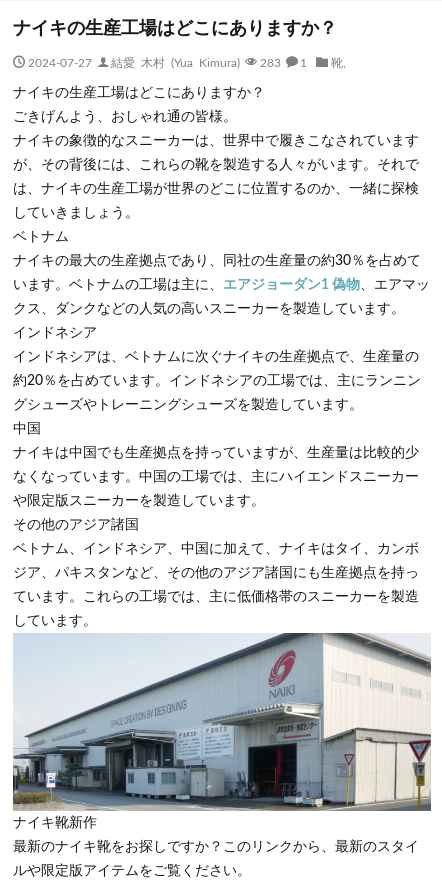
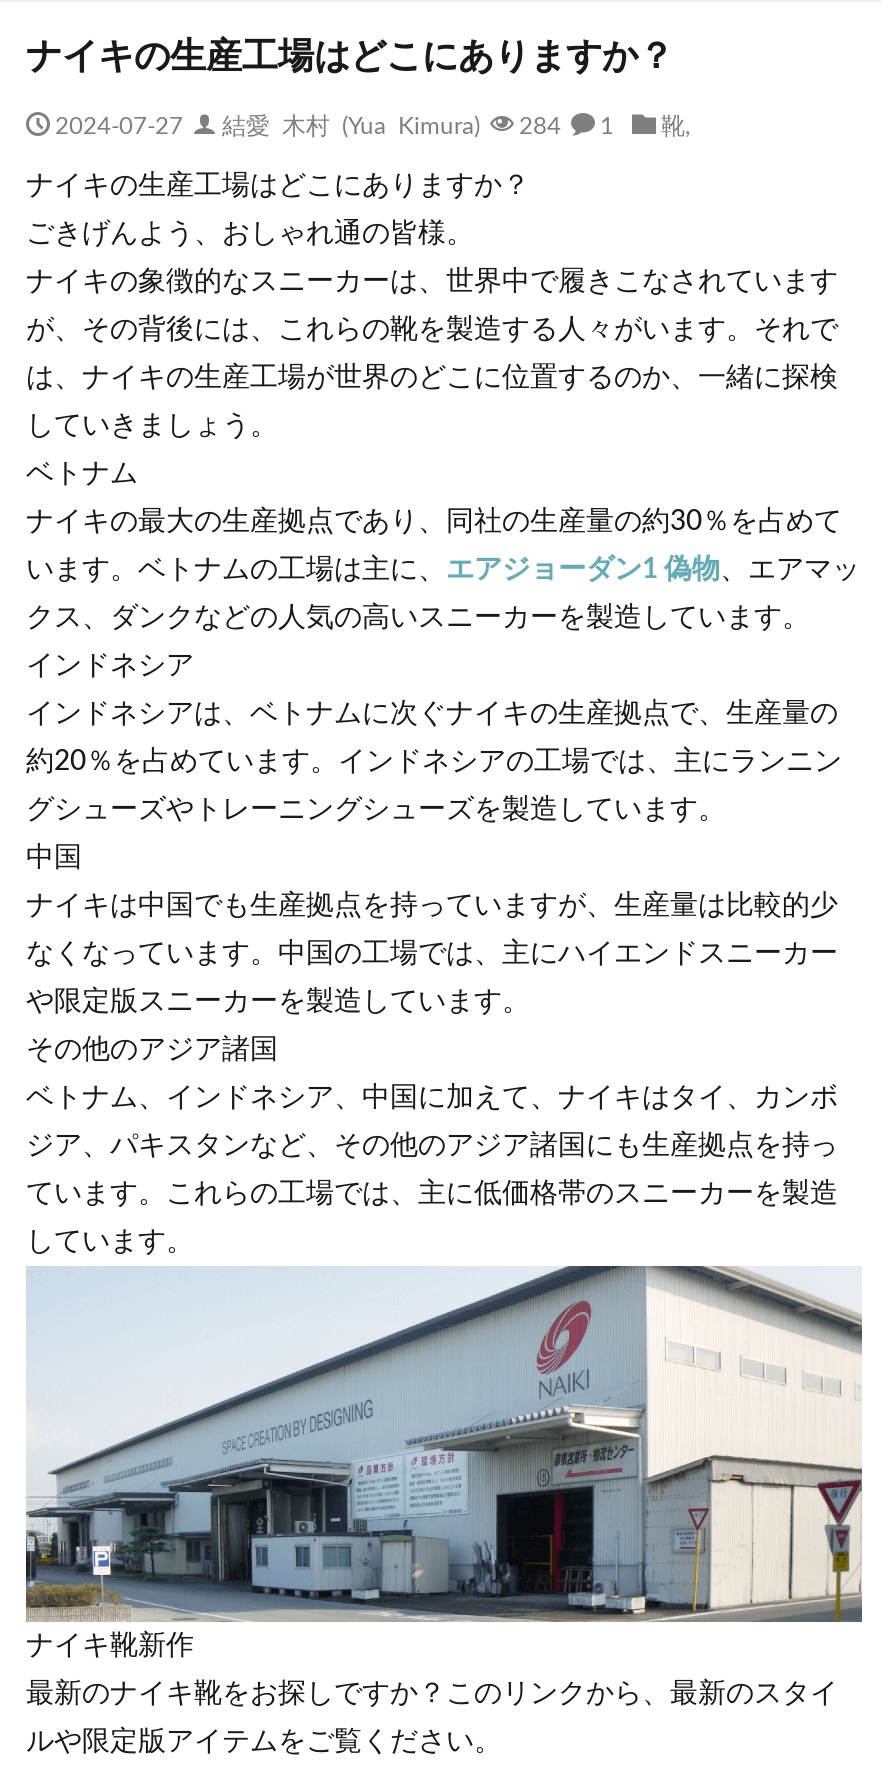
[27,56,345,68] 2024-07-27 結愛 木村 (Yua Kimura) 283 1 靴, -> [55,112,691,136] 2024-07-27 結愛 木村 (Yua Kimura) 284 1 靴,

